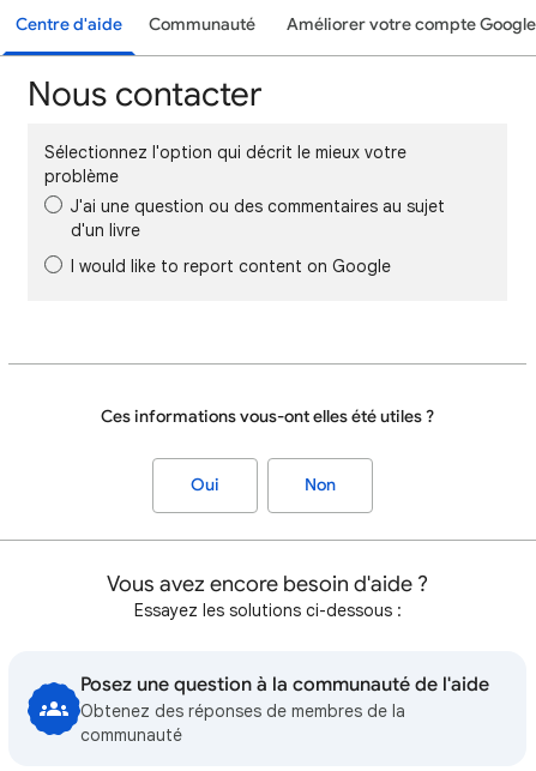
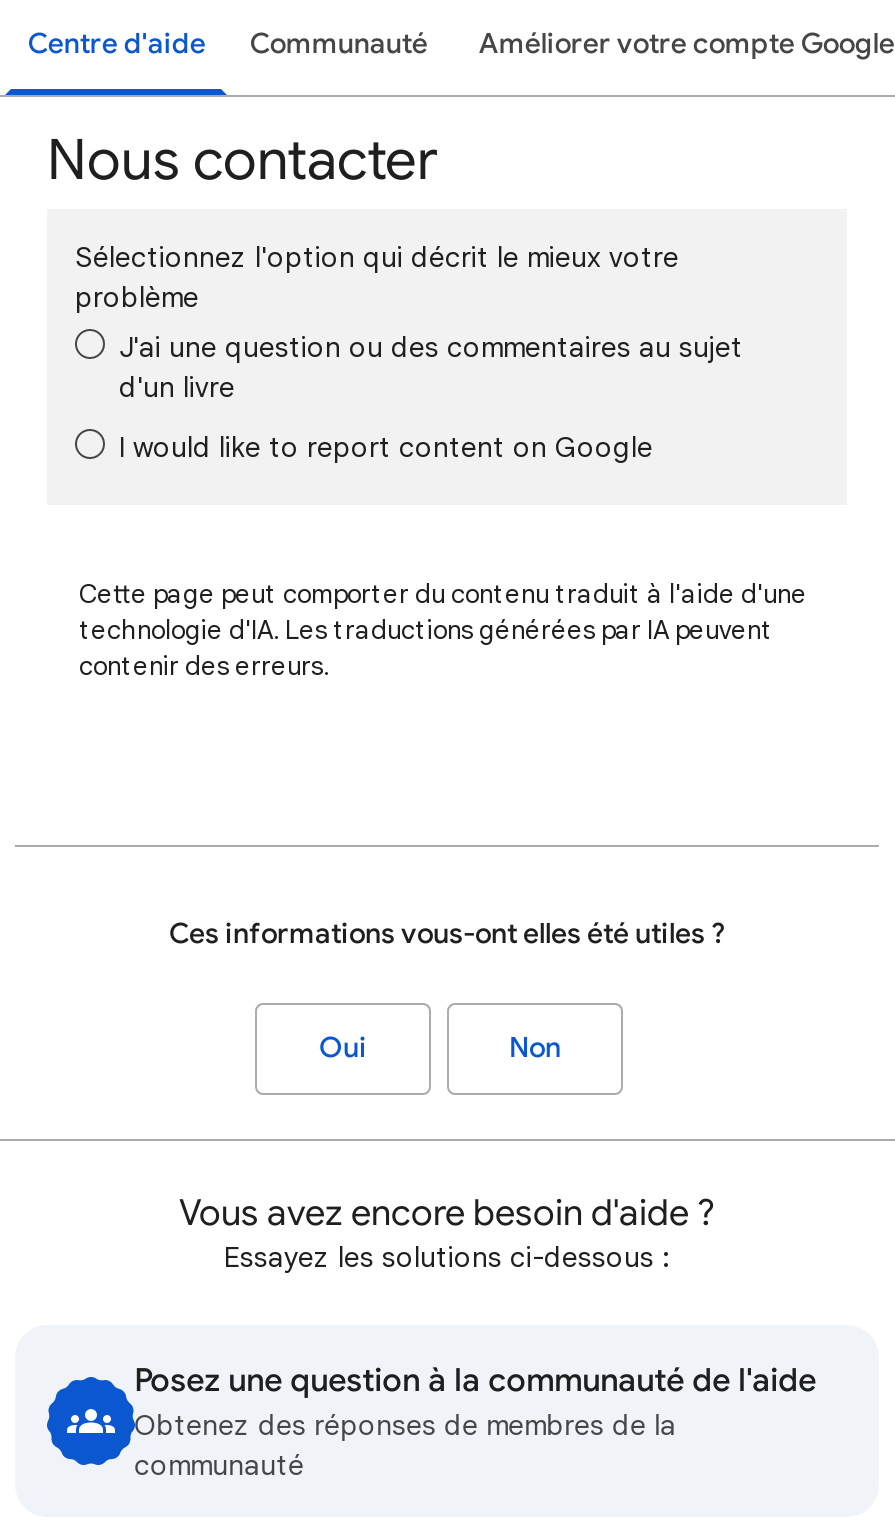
none -> [79,577,807,683] Cette page peut comporter du contenu traduit à l'aide d'une | technologie d'IA. Les traductions générées par IA peuvent | contenir des erreurs.

